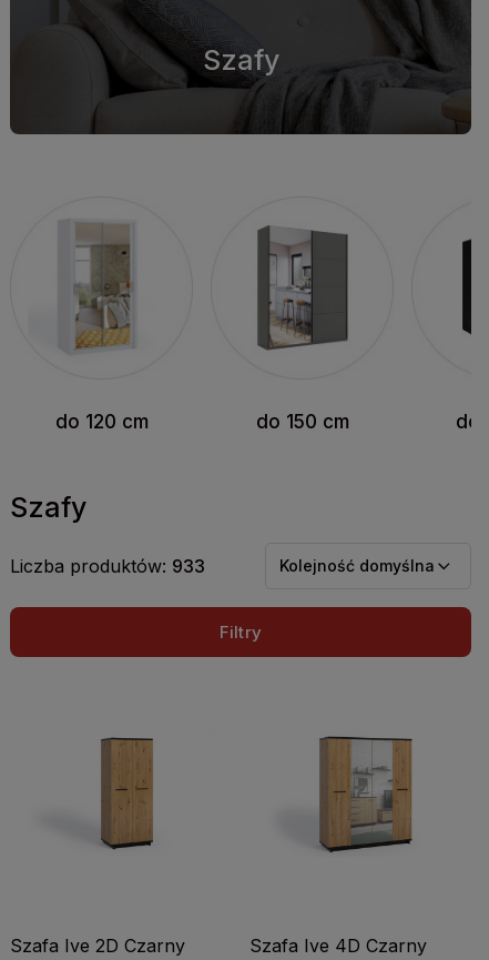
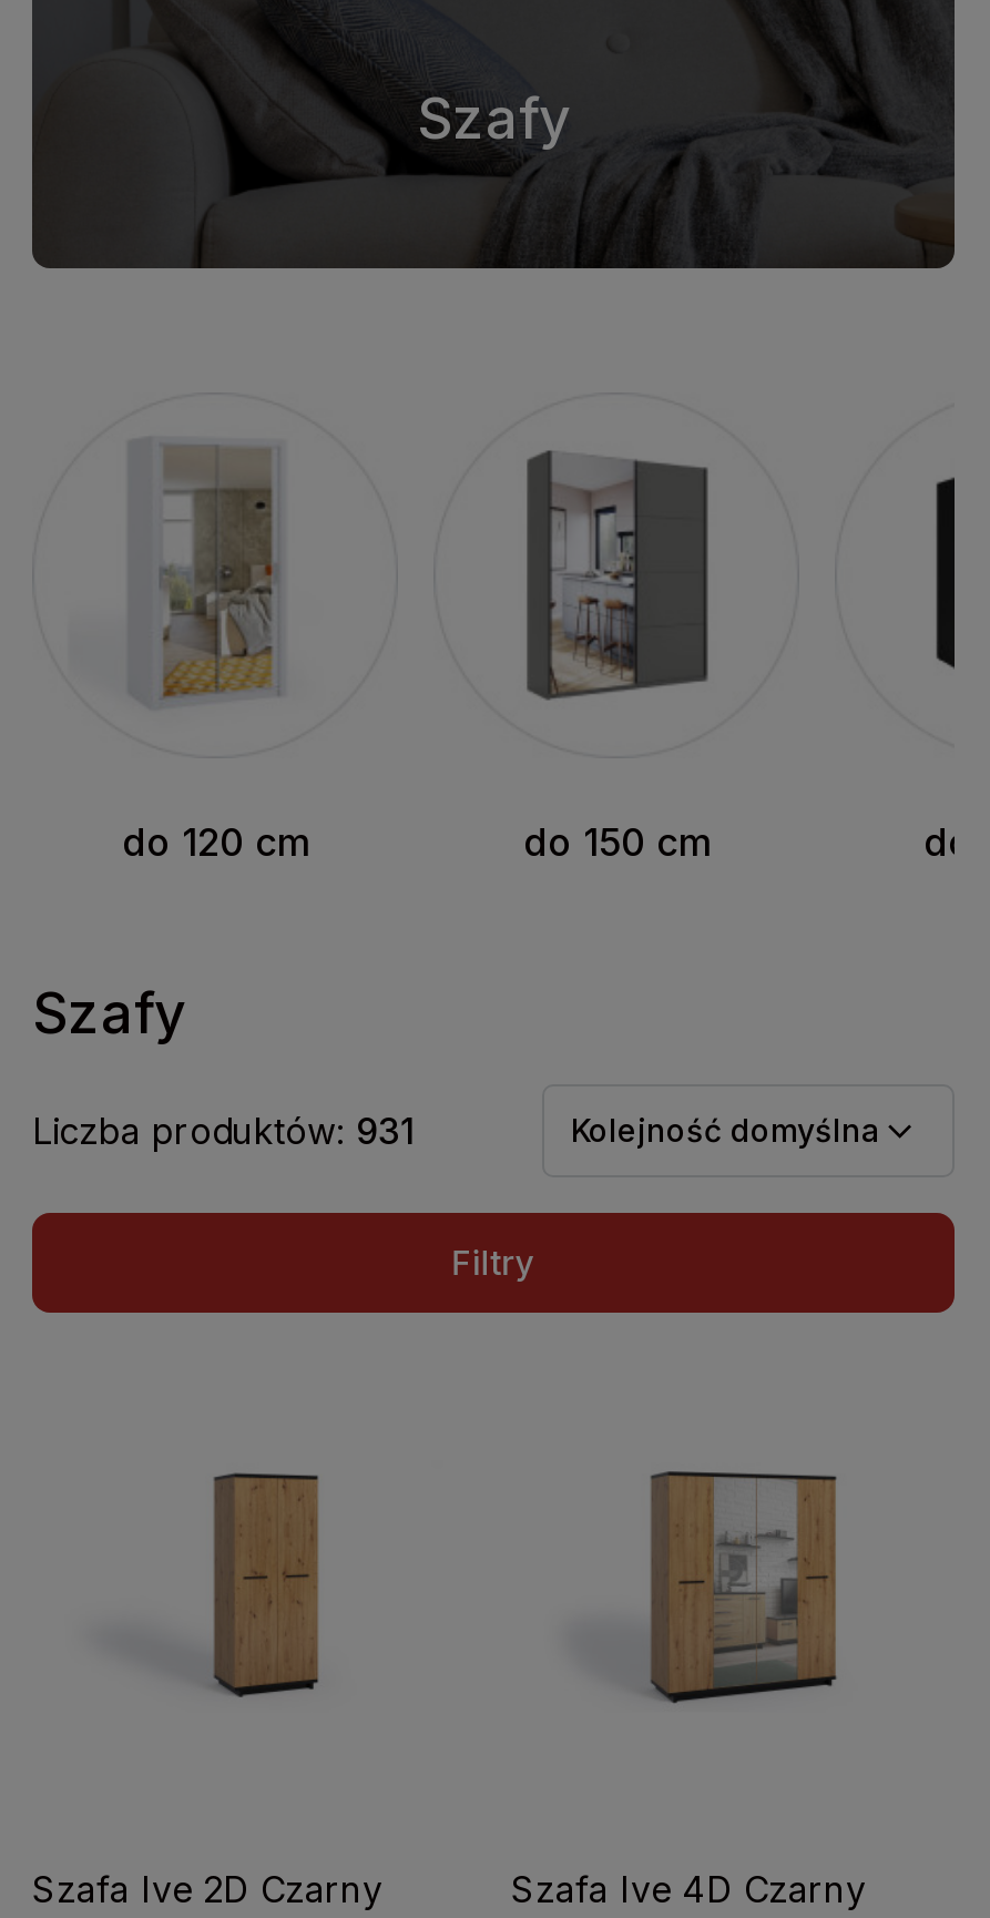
[10,555,205,577] Liczba produktów: 933 -> [32,1109,416,1153] Liczba produktów: 931

